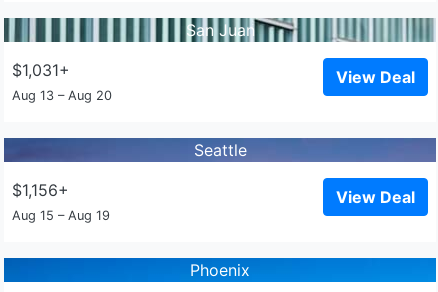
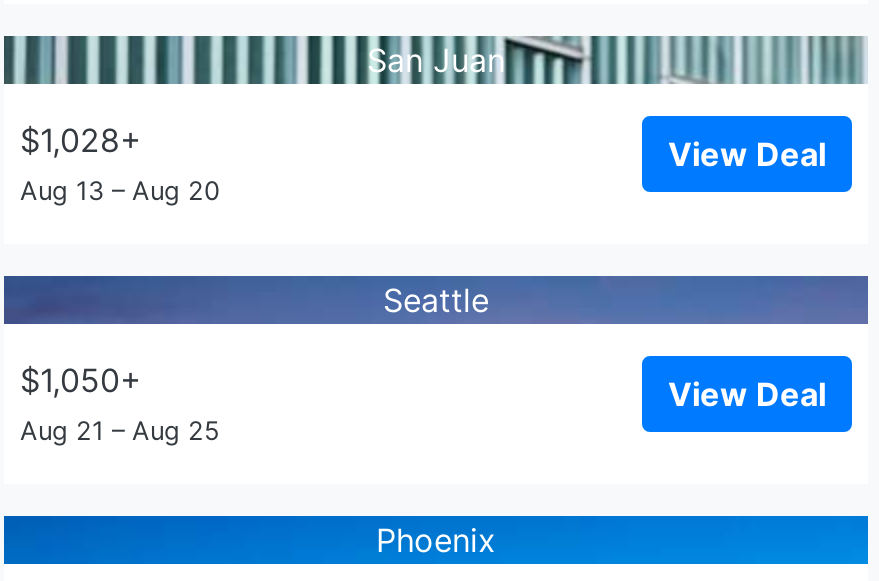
[12,60,70,80] $1,031+ -> [20,120,142,160] $1,028+
[12,180,69,200] $1,156+ -> [20,360,142,400] $1,050+
[12,208,110,223] Aug 15 – Aug 19 -> [20,416,220,446] Aug 21 – Aug 25

